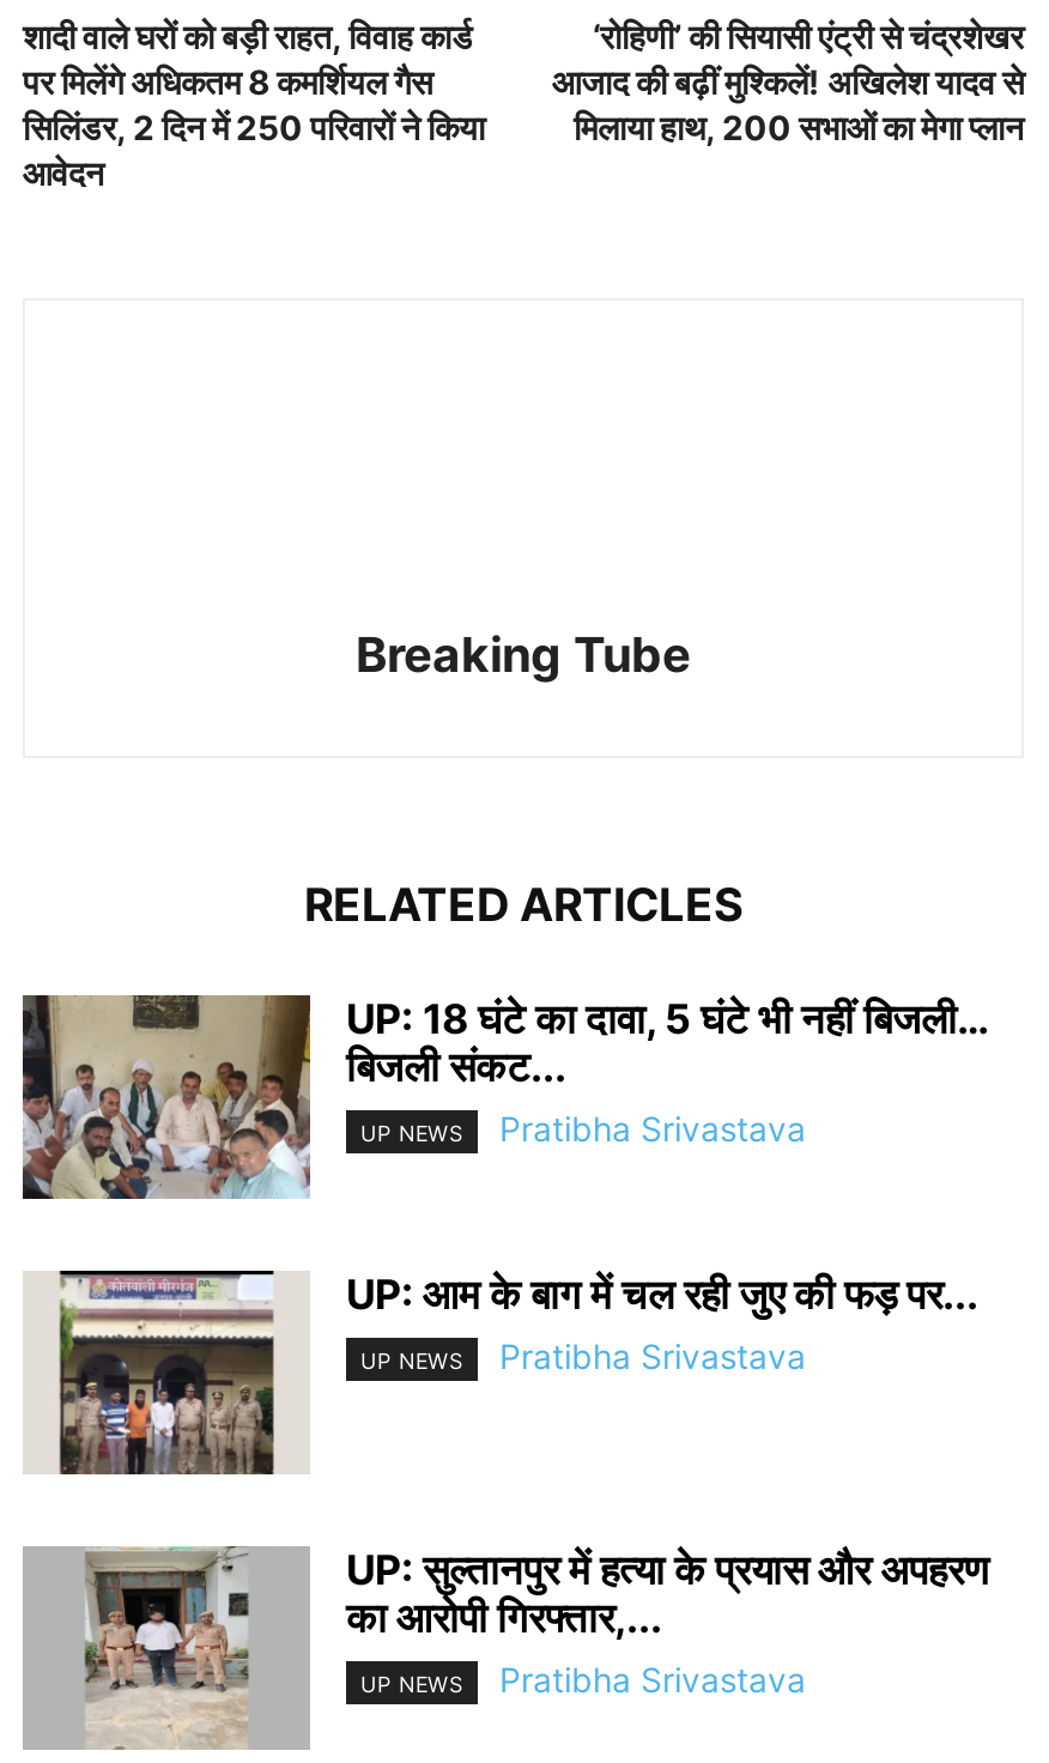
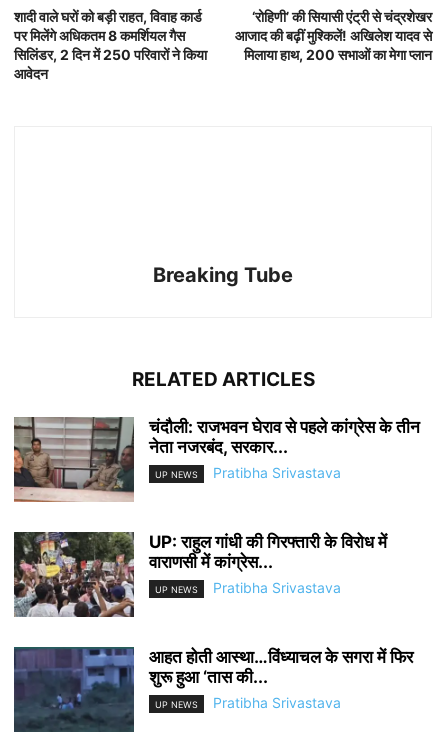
[20,995,990,1201] [image] | UP: 18 घंटे का दावा, 5 घंटे भी नहीं बिजली… | बिजली संकट... -> [13,417,420,503] [image] | चंदौली: राजभवन घेराव से पहले कांग्रेस के तीन | नेता नजरबंद, सरकार...
[23,1268,978,1474] [image] | UP: आम के बाग में चल रही जुए की फड़ पर... -> [13,531,387,618] [image] | UP: राहुल गांधी की गिरफ्तारी के विरोध में | वाराणसी में कांग्रेस...
moved [360,1335,806,1376] -> [155,579,341,596]: UP NEWS | Pratibha Srivastava
[25,1544,988,1752] [image] | UP: सुल्तानपुर में हत्या के प्रयास और अपहरण | का आरोपी गिरफ्तार,... -> [14,646,413,733] [image] | आहत होती आस्था…विंध्याचल के सगरा में फिर | शुरू हुआ ‘तास की...

